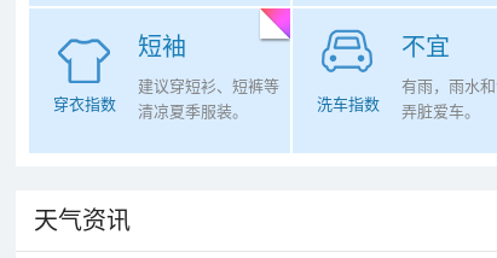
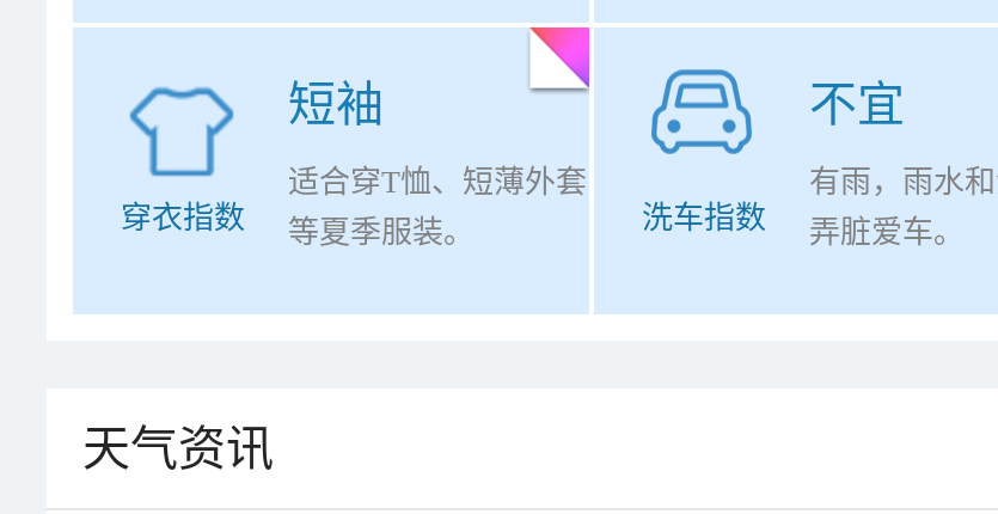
[138,77,279,121] 建议穿短衫、短裤等 | 清凉夏季服装。 -> [288,164,587,250] 适合穿T恤、短薄外套 | 等夏季服装。

